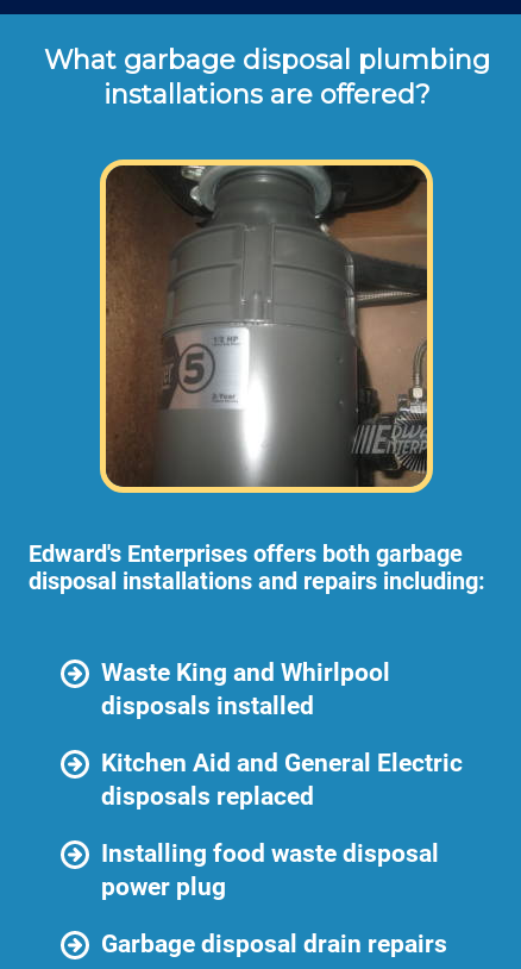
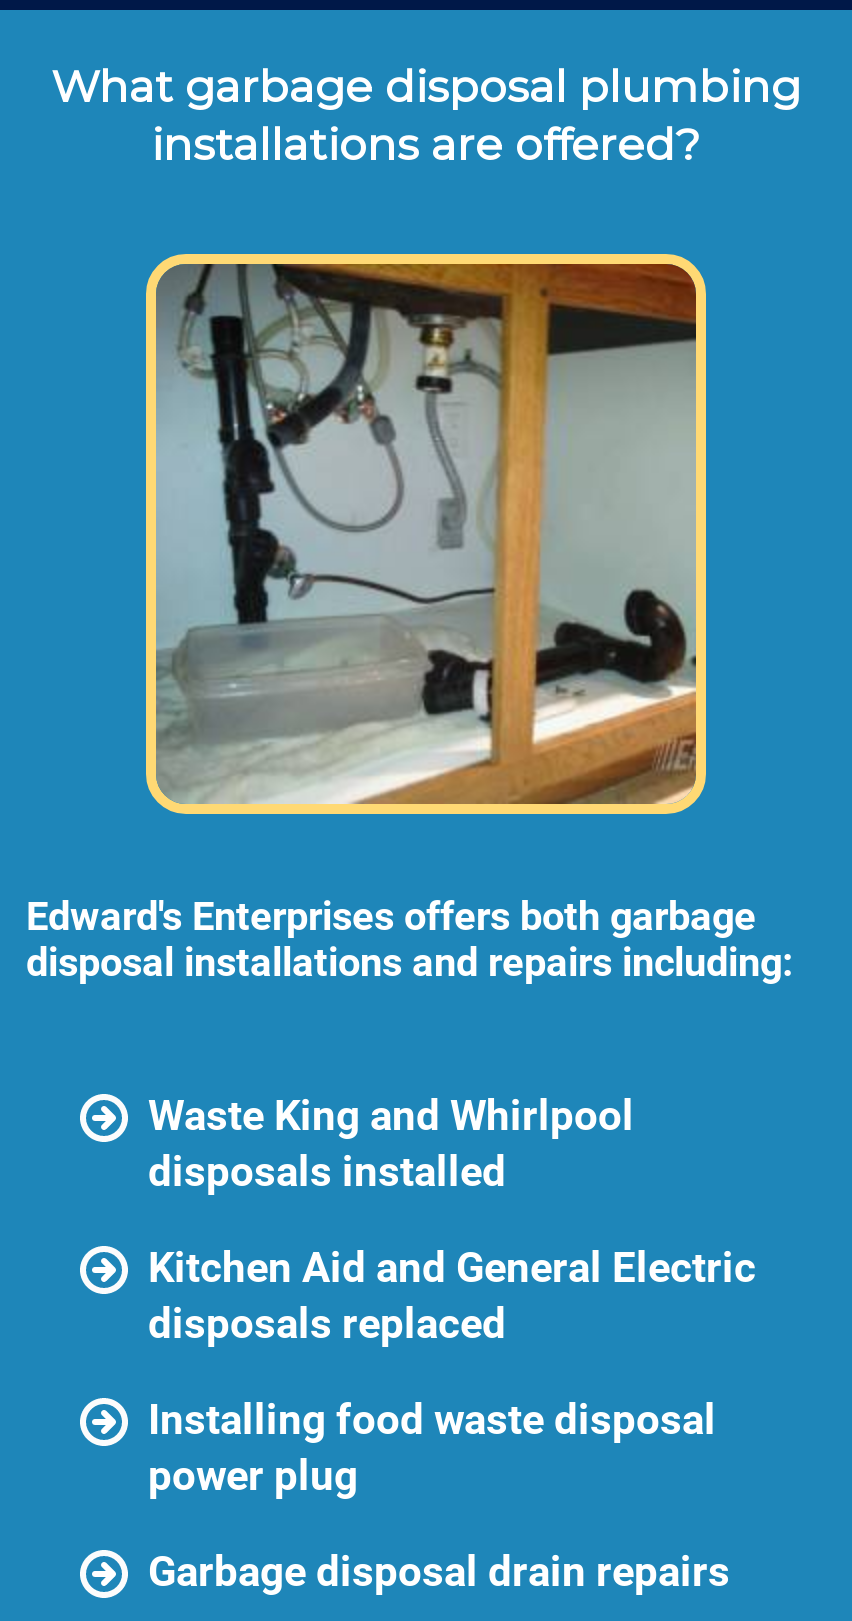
[105,164,428,488] [image] -> [154,262,696,806] [image]

